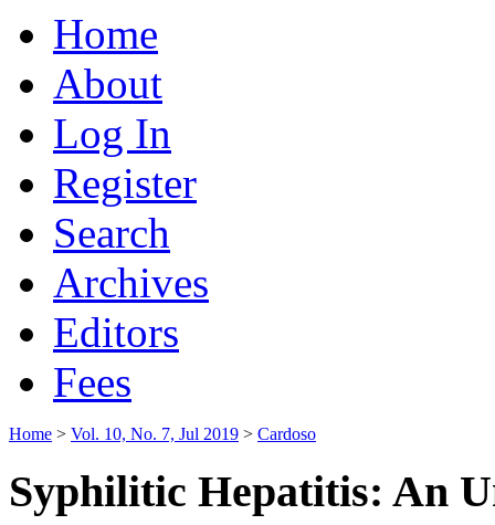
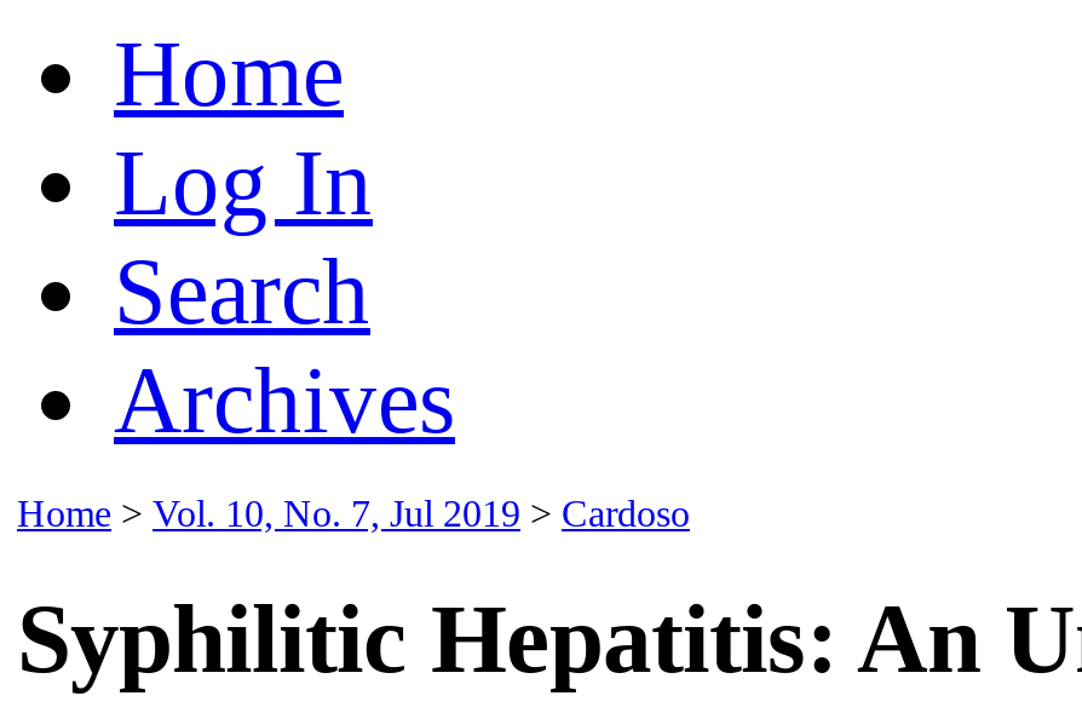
[53,60,162,107] About -> none
[53,159,197,207] Register -> none
[53,308,179,406] Editors | Fees -> none

